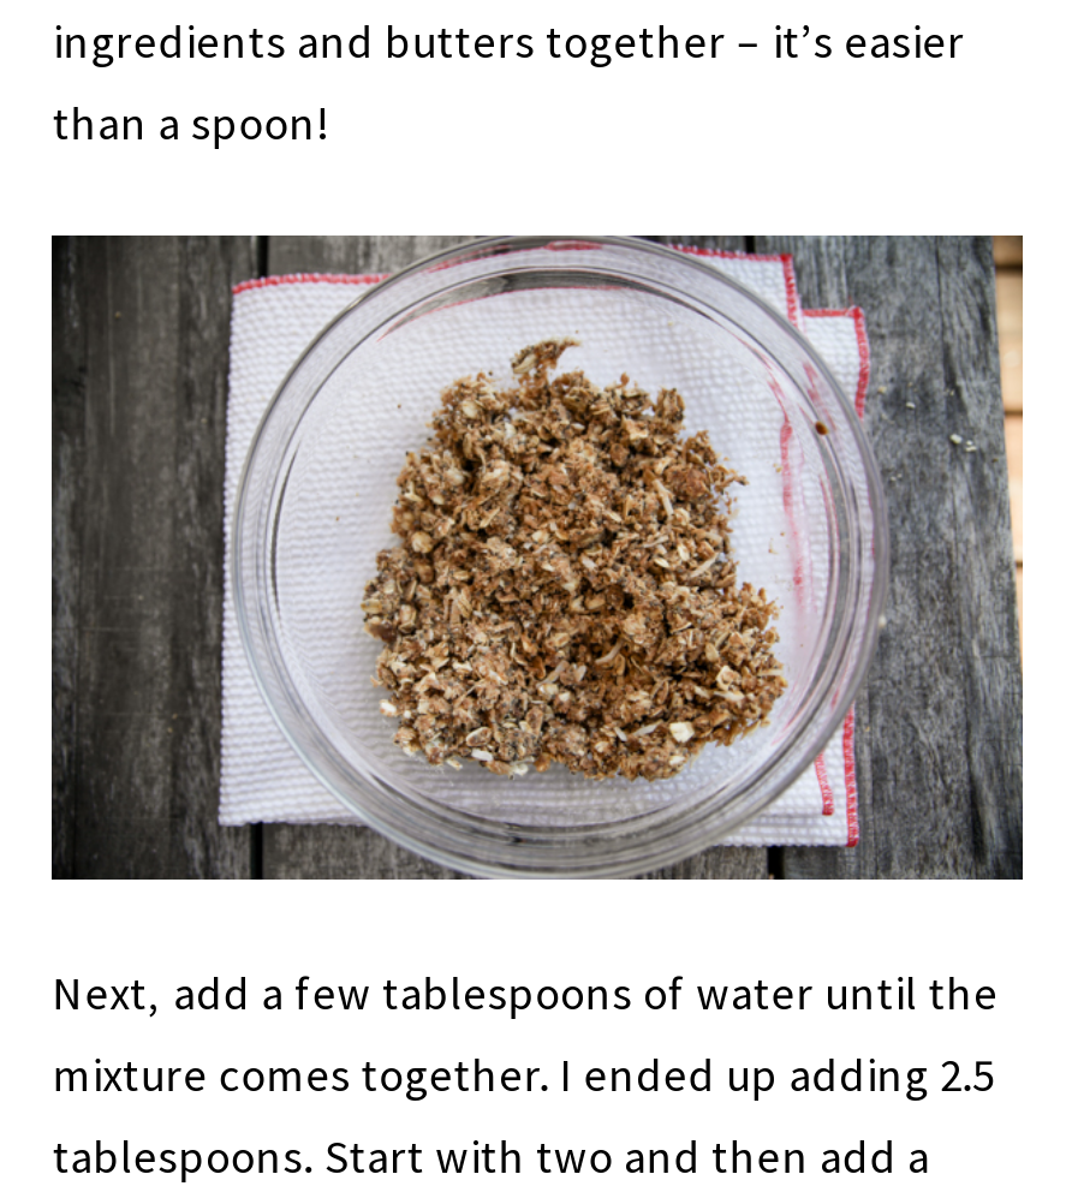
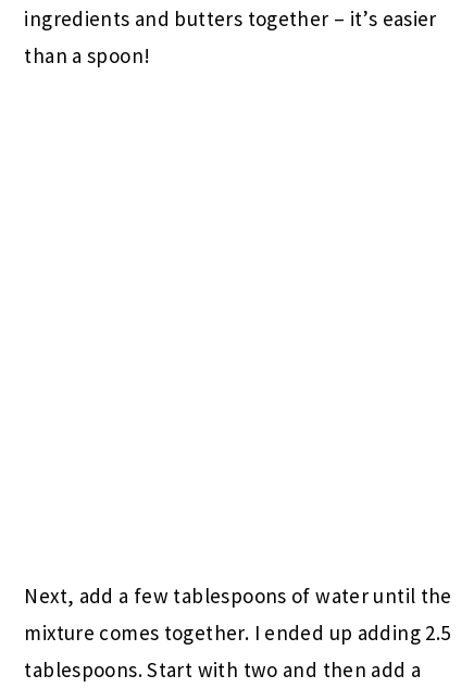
[49,233,1025,882] [image] -> none

